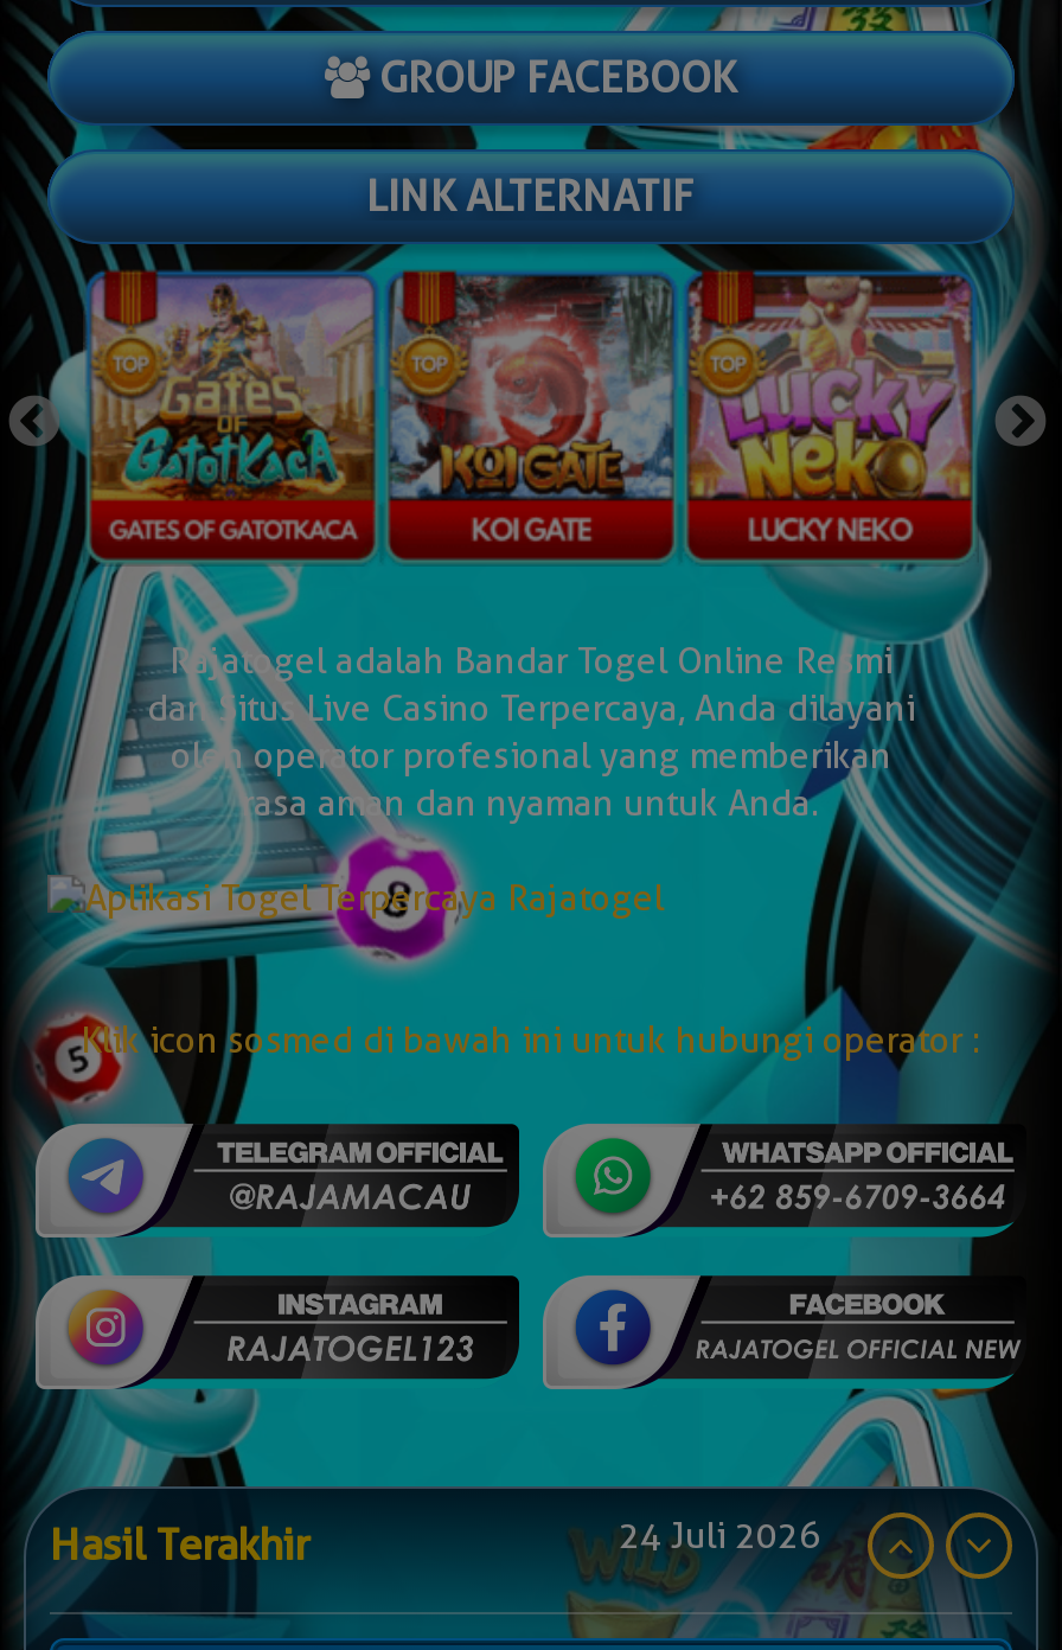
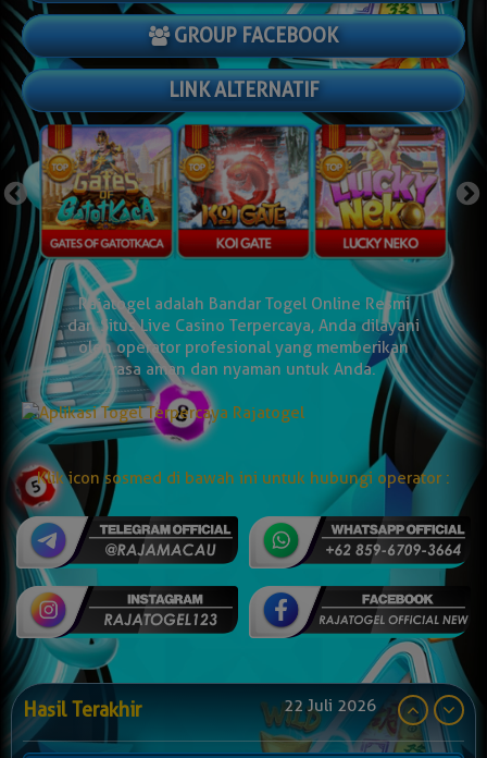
[619,1515,820,1558] 24 Juli 2026 -> [284,696,376,716] 22 Juli 2026

